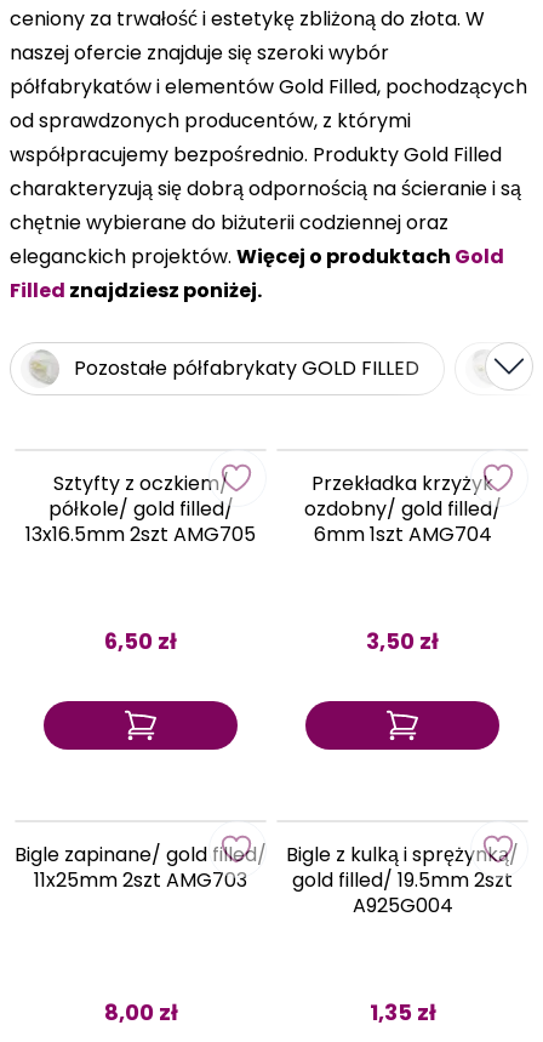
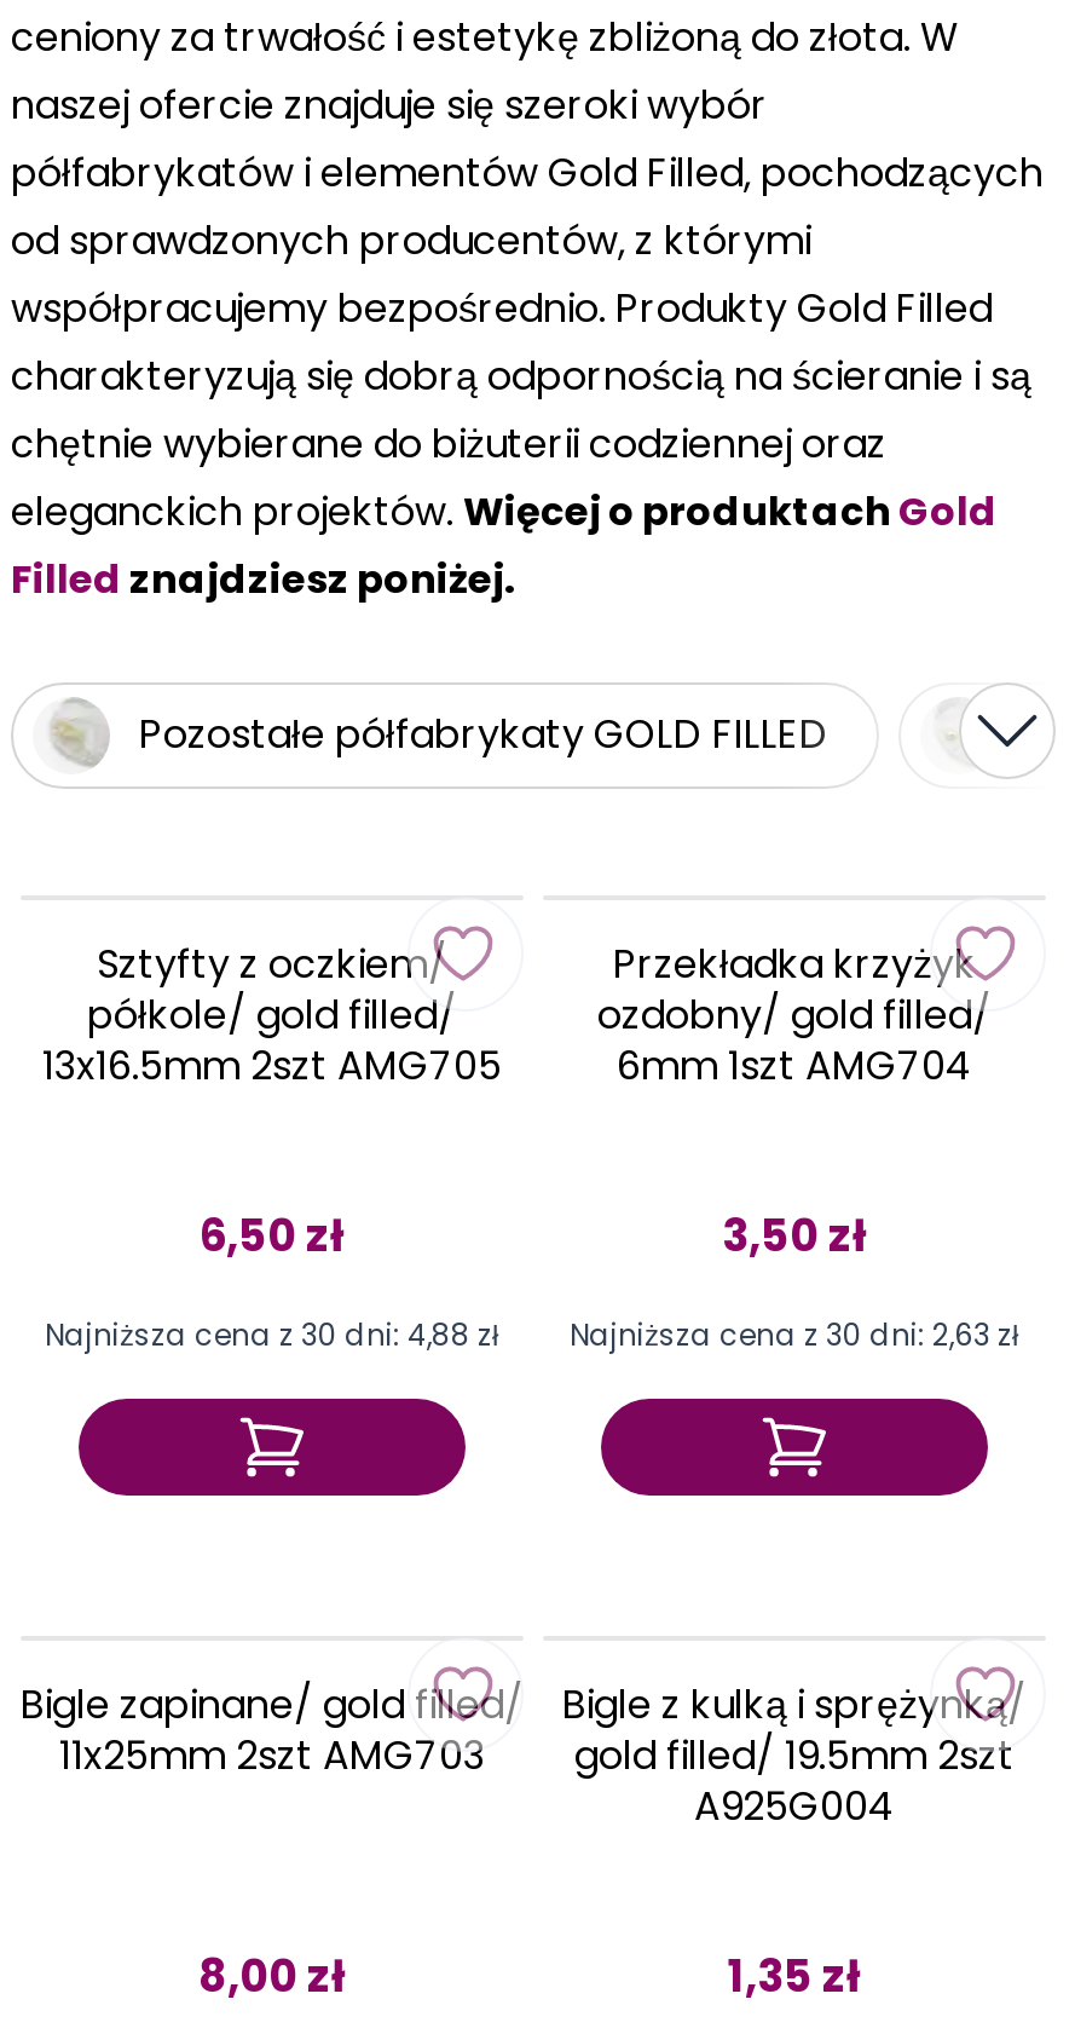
none -> [45,1314,499,1355] Najniższa cena z 30 dni: 4,88 zł
none -> [570,1314,1019,1355] Najniższa cena z 30 dni: 2,63 zł

